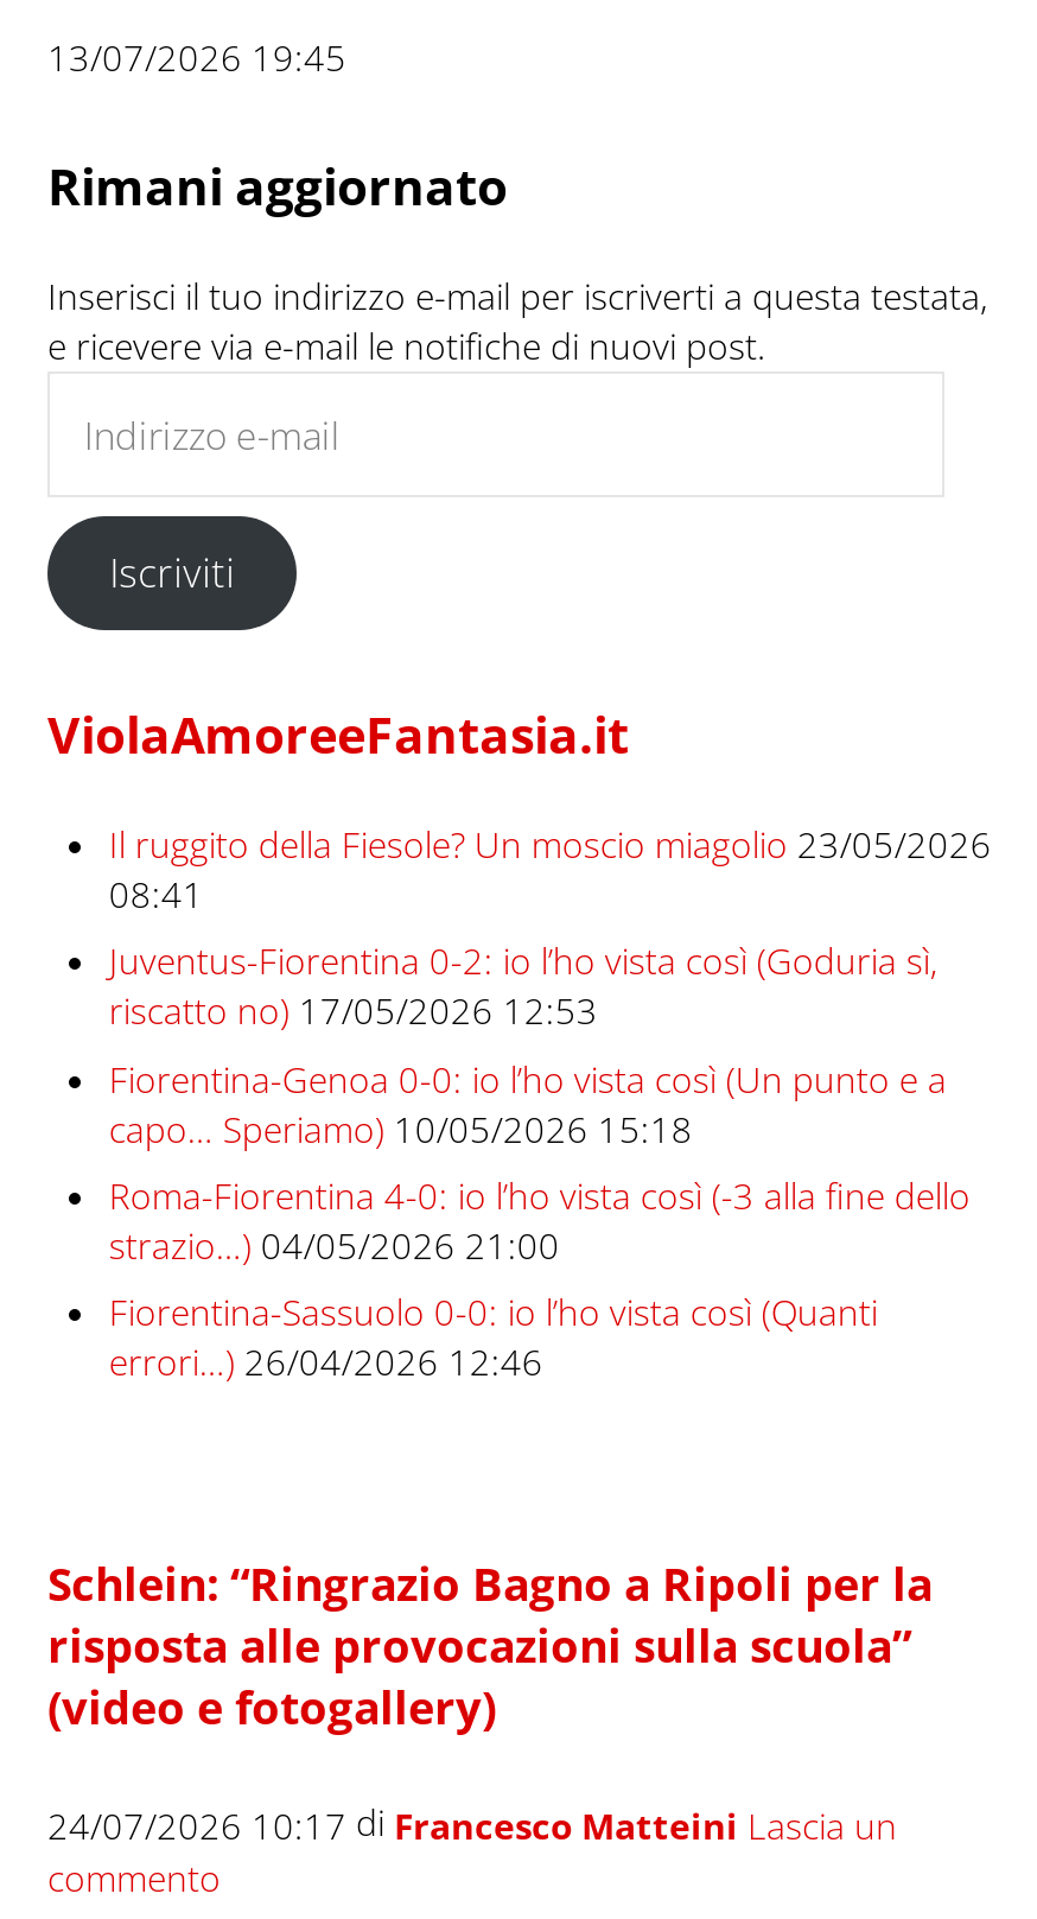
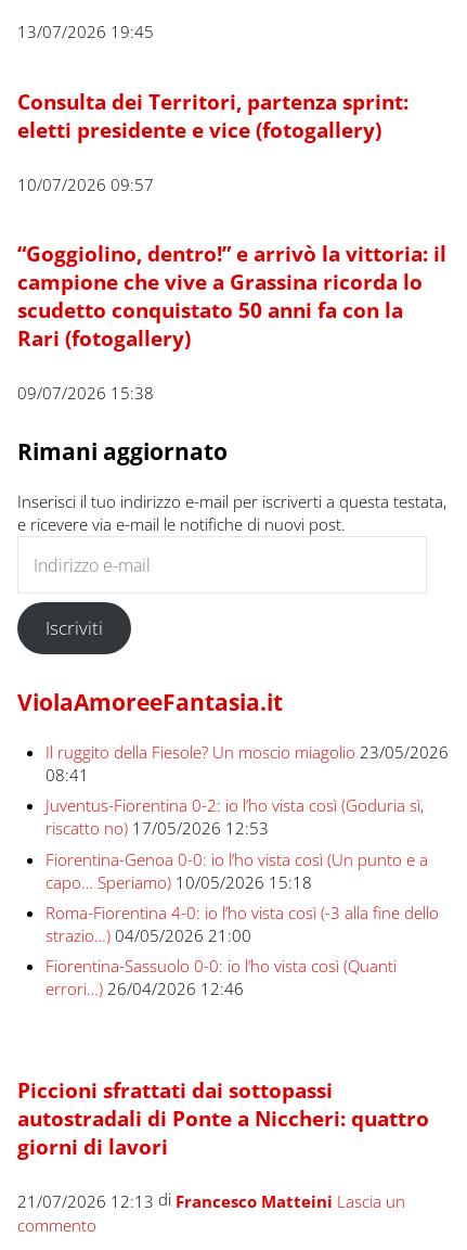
none -> [17,88,446,403] Consulta dei Territori, partenza sprint: | eletti presidente e vice (fotogallery) | 10/07/2026 09:57 | “Goggiolino, dentro!” e arrivò la vittoria: il | campione che vive a Grassina ricorda lo | scudetto conquistato 50 anni fa con la | Rari (fotogallery) | 09/07/2026 15:38
[47,1553,933,1736] Schlein: “Ringrazio Bagno a Ripoli per la | risposta alle provocazioni sulla scuola” | (video e fotogallery) -> [17,1076,429,1160] Piccioni sfrattati dai sottopassi | autostradali di Ponte a Niccheri: quattro | giorni di lavori
[47,1798,897,1849] 24/07/2026 10:17 di Francesco Matteini Lascia un -> [17,1188,405,1211] 21/07/2026 12:13 di Francesco Matteini Lascia un

